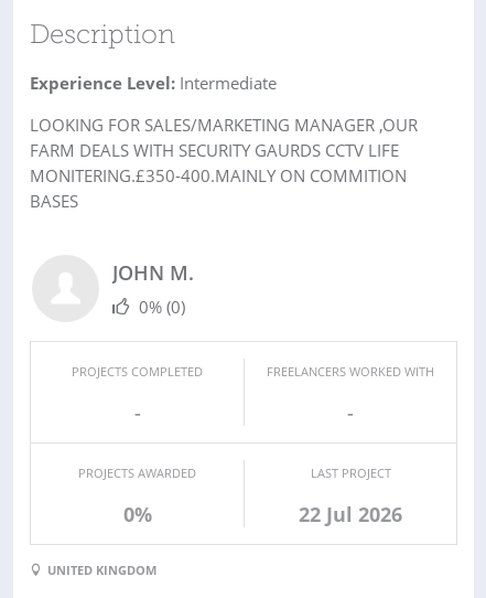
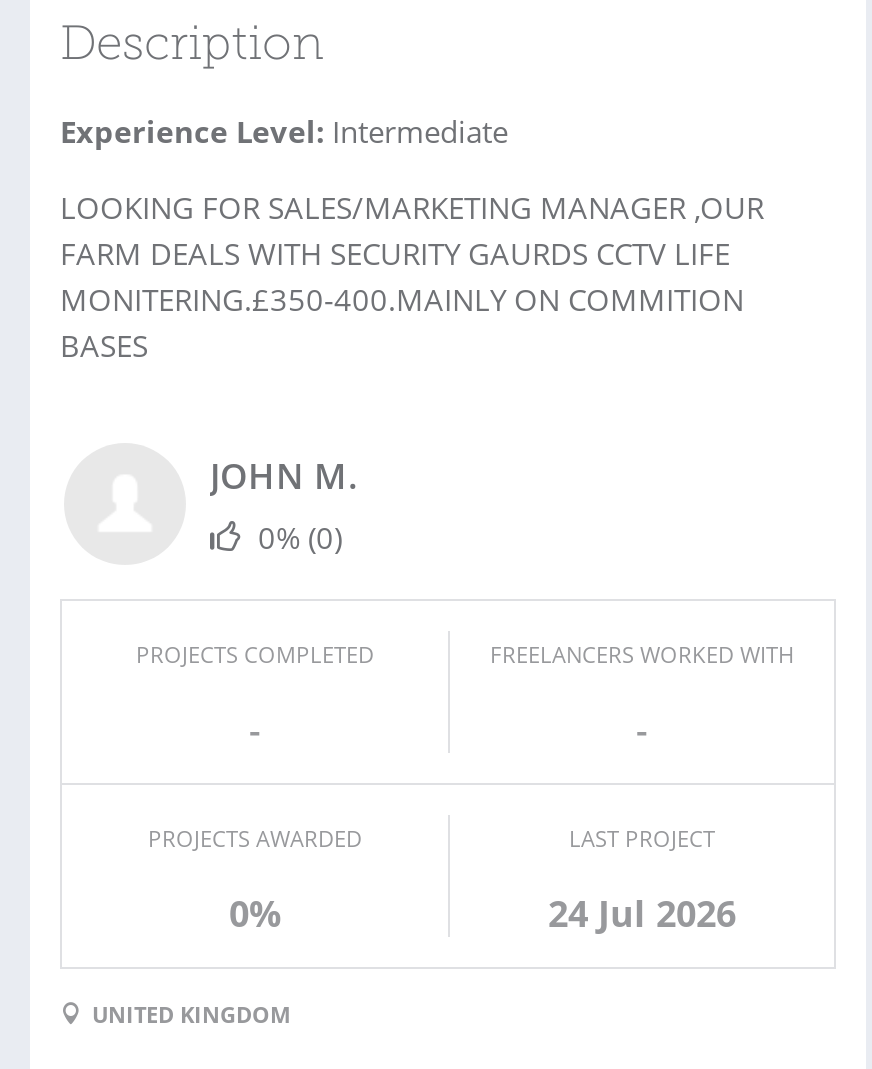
[299,501,402,527] 22 Jul 2026 -> [548,889,736,937] 24 Jul 2026

